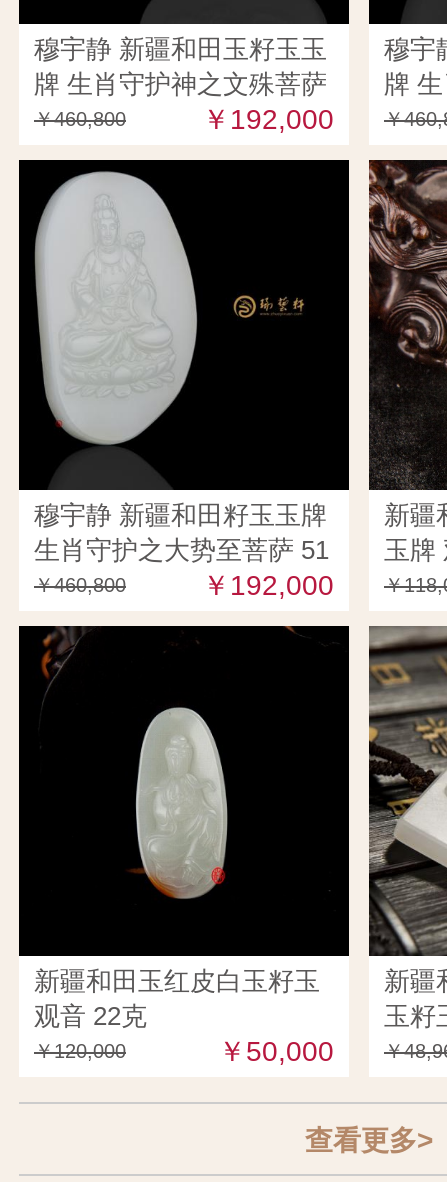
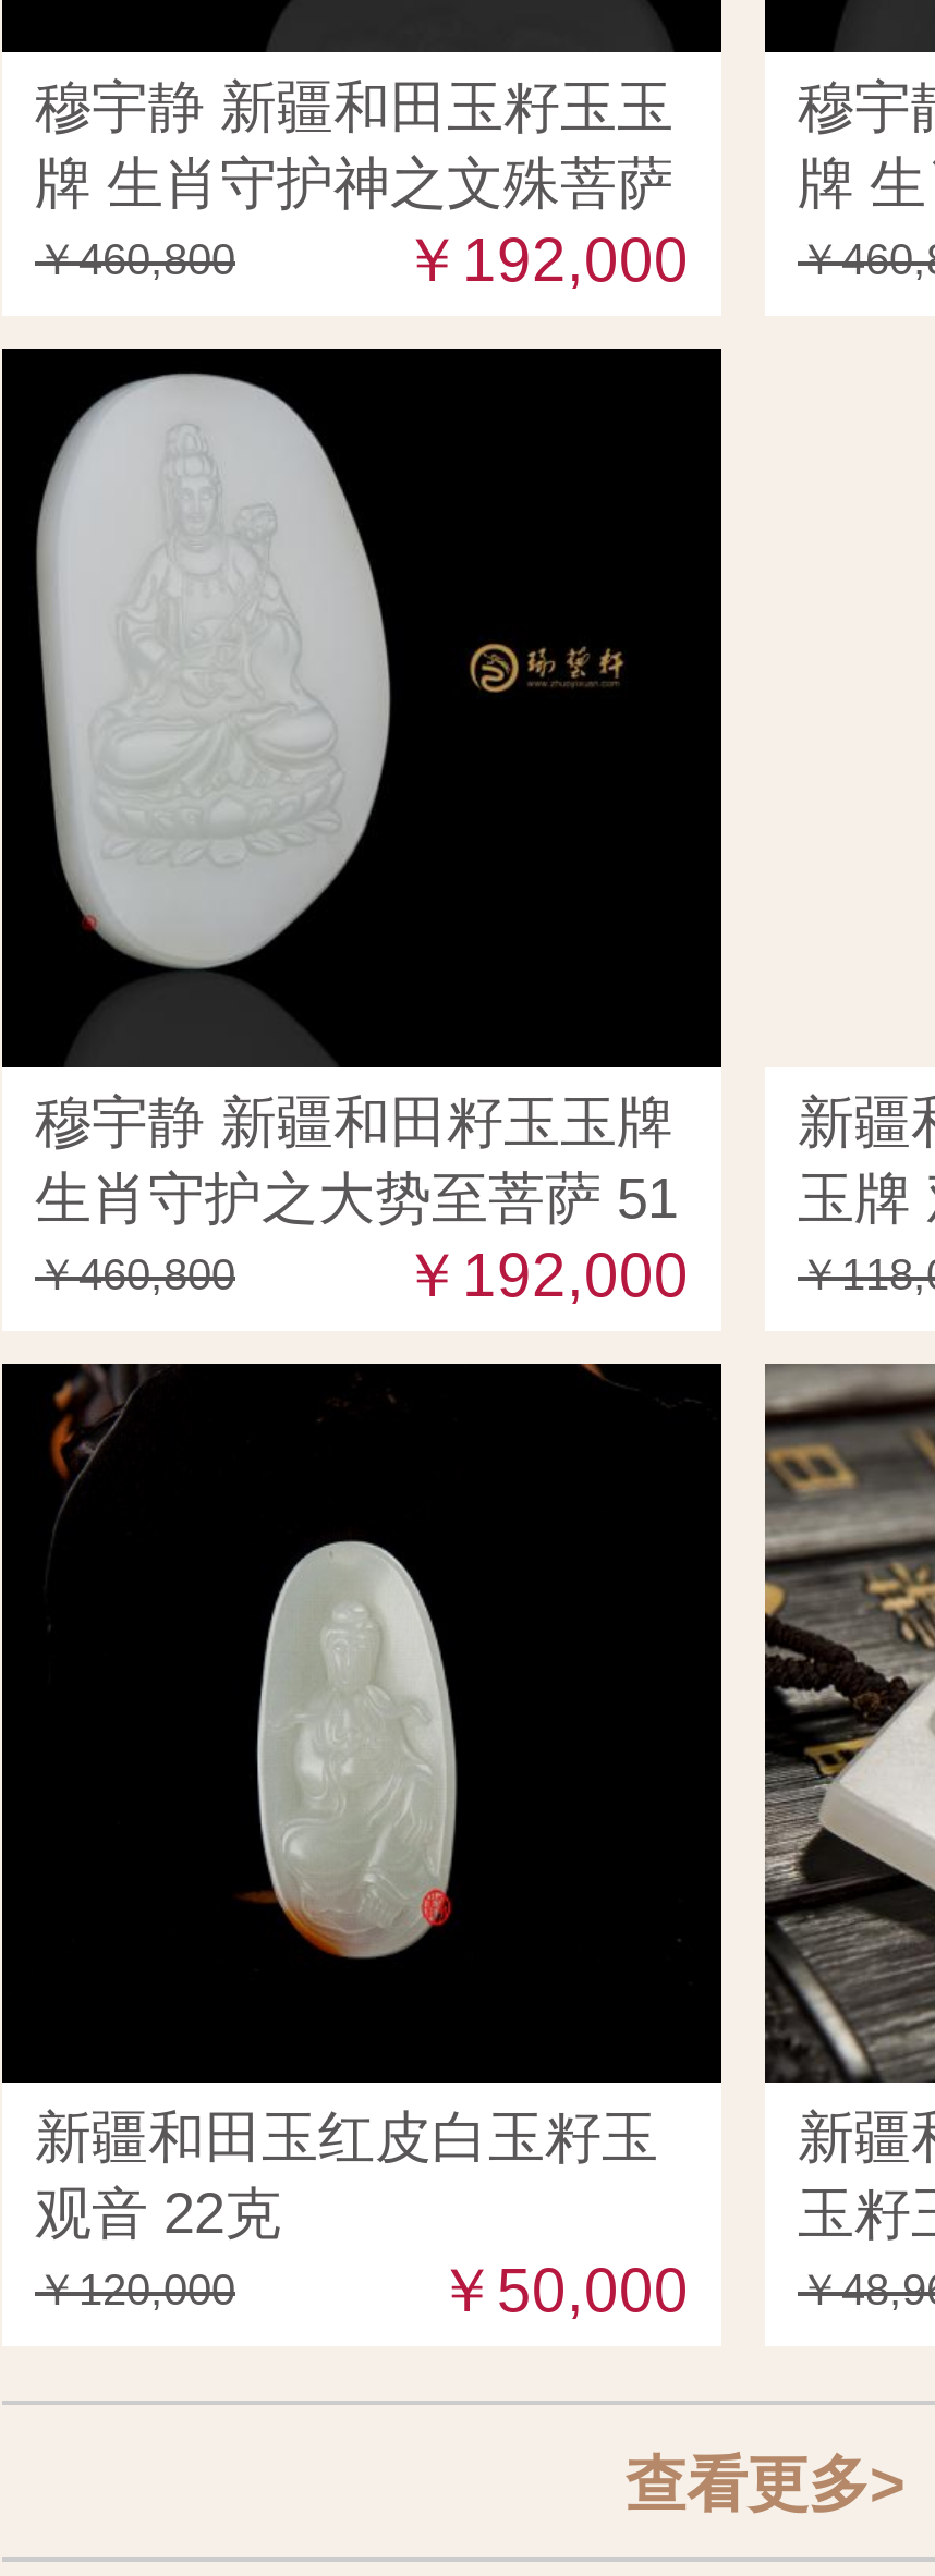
[368,159,444,491] [image] -> none

